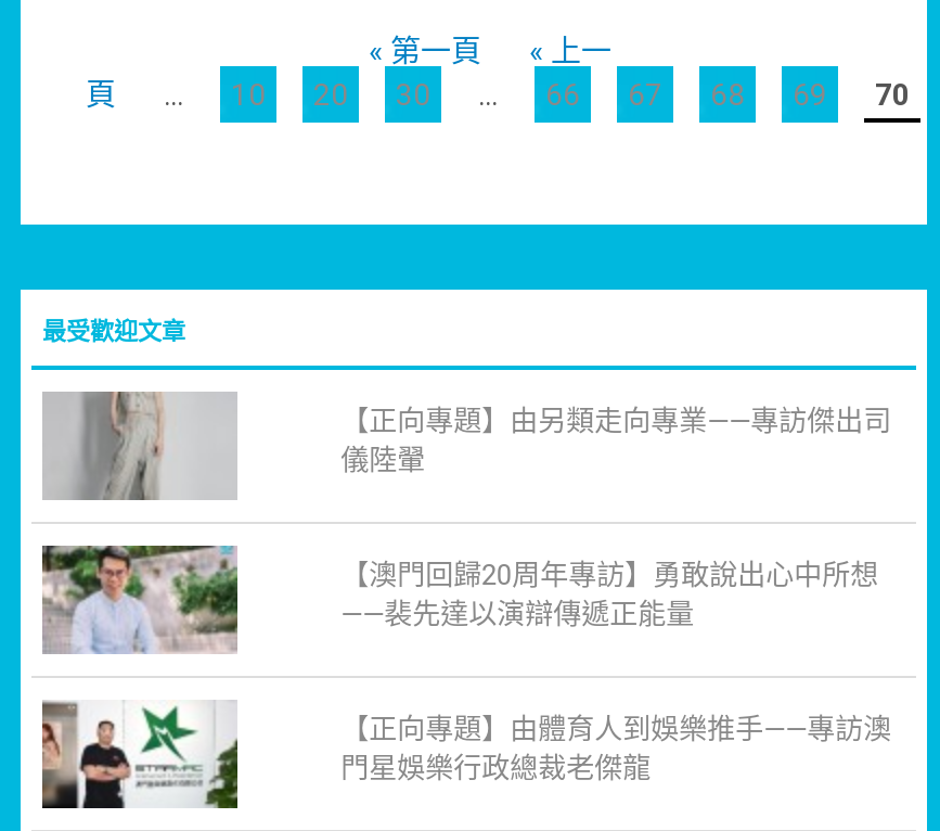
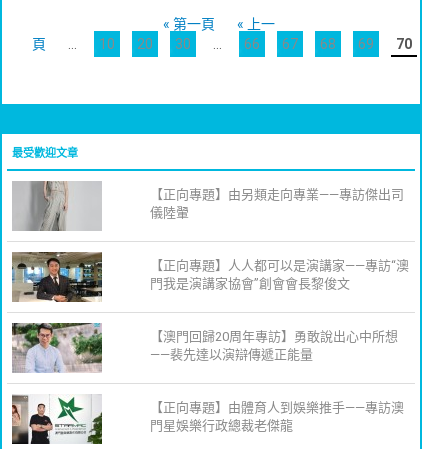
none -> [12,252,102,303] [image]
none -> [150,258,409,291] 【正向專題】人人都可以是演講家——專訪“澳 | 門我是演講家協會”創會會長黎俊文

